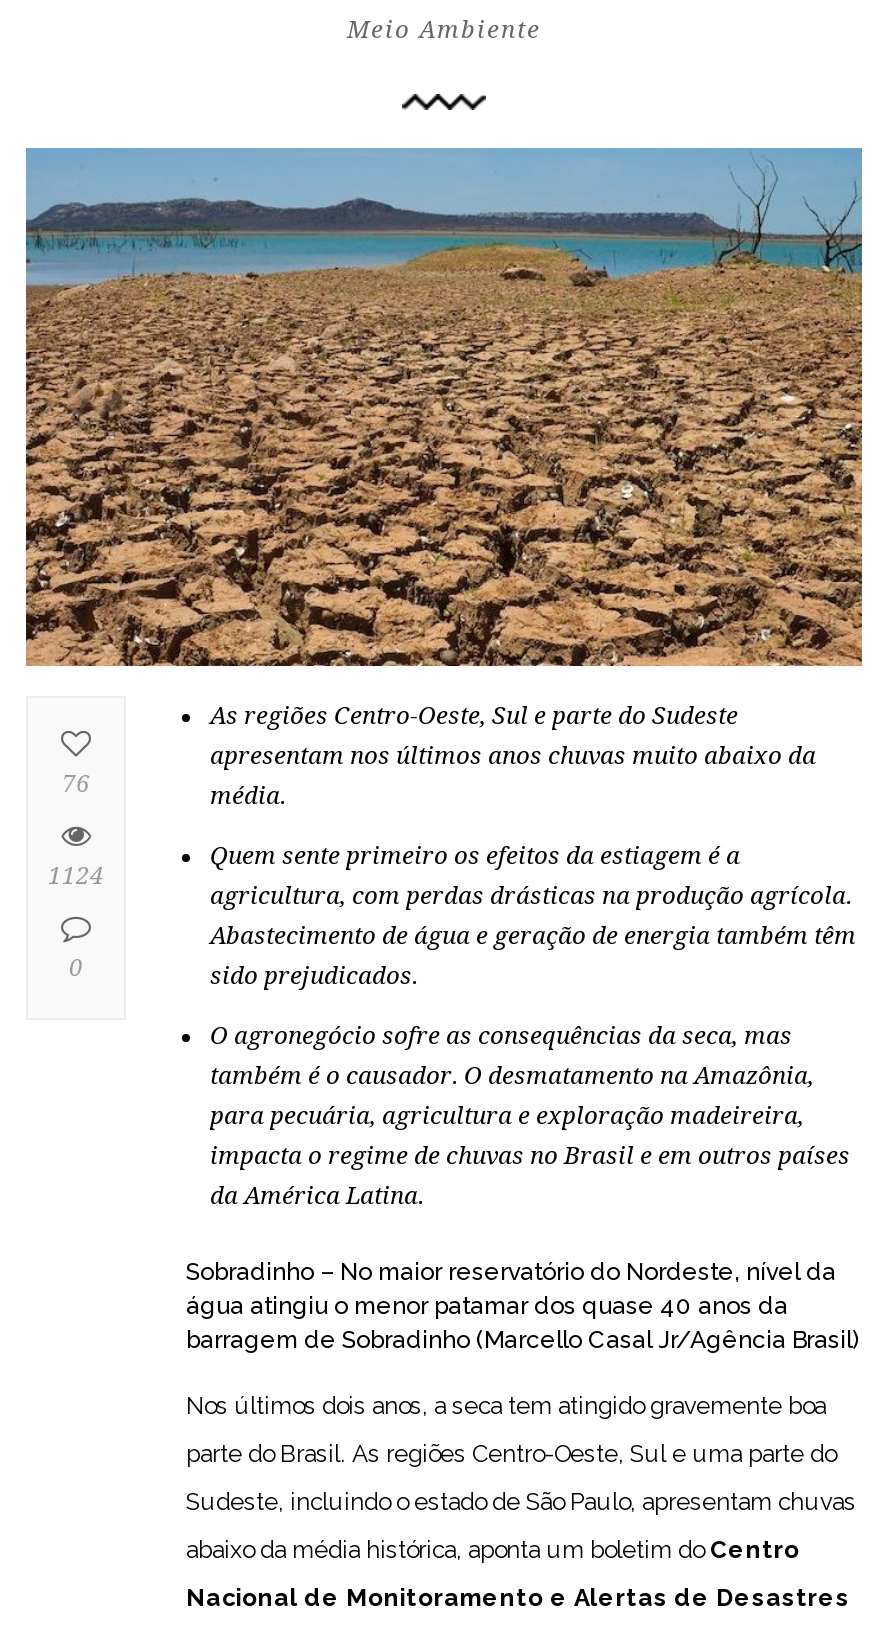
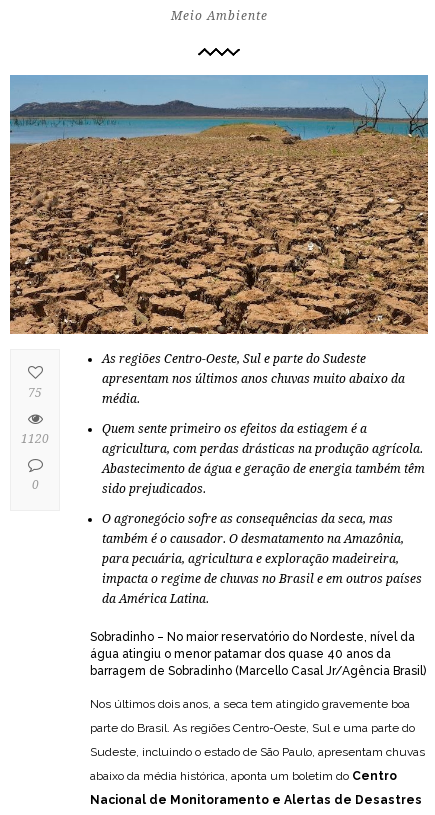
[62,770,90,798] 76 -> [28,386,42,400] 75
[48,862,104,890] 1124 -> [21,432,49,446] 1120

